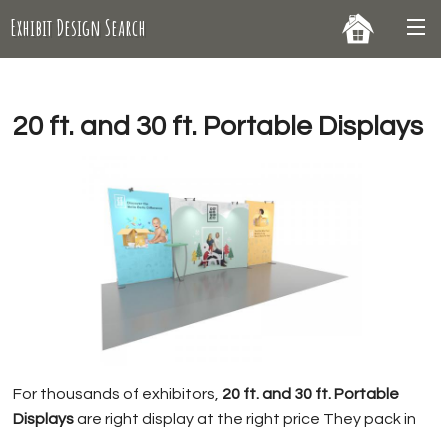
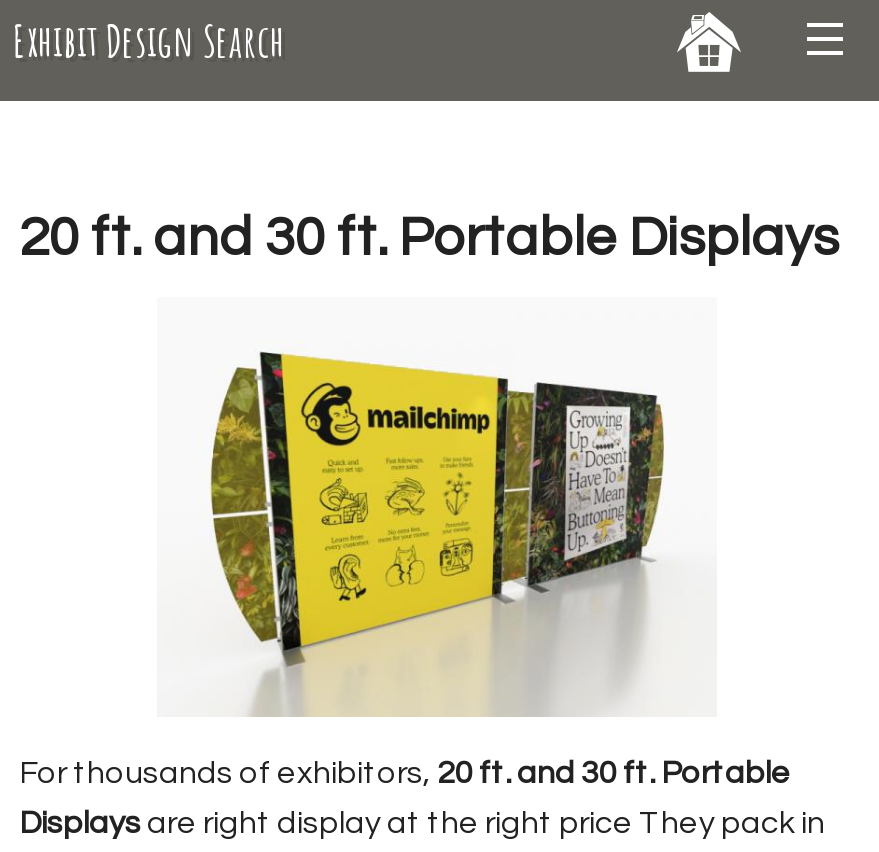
[101,183,346,365] [image] -> [197,349,677,717] [image]

